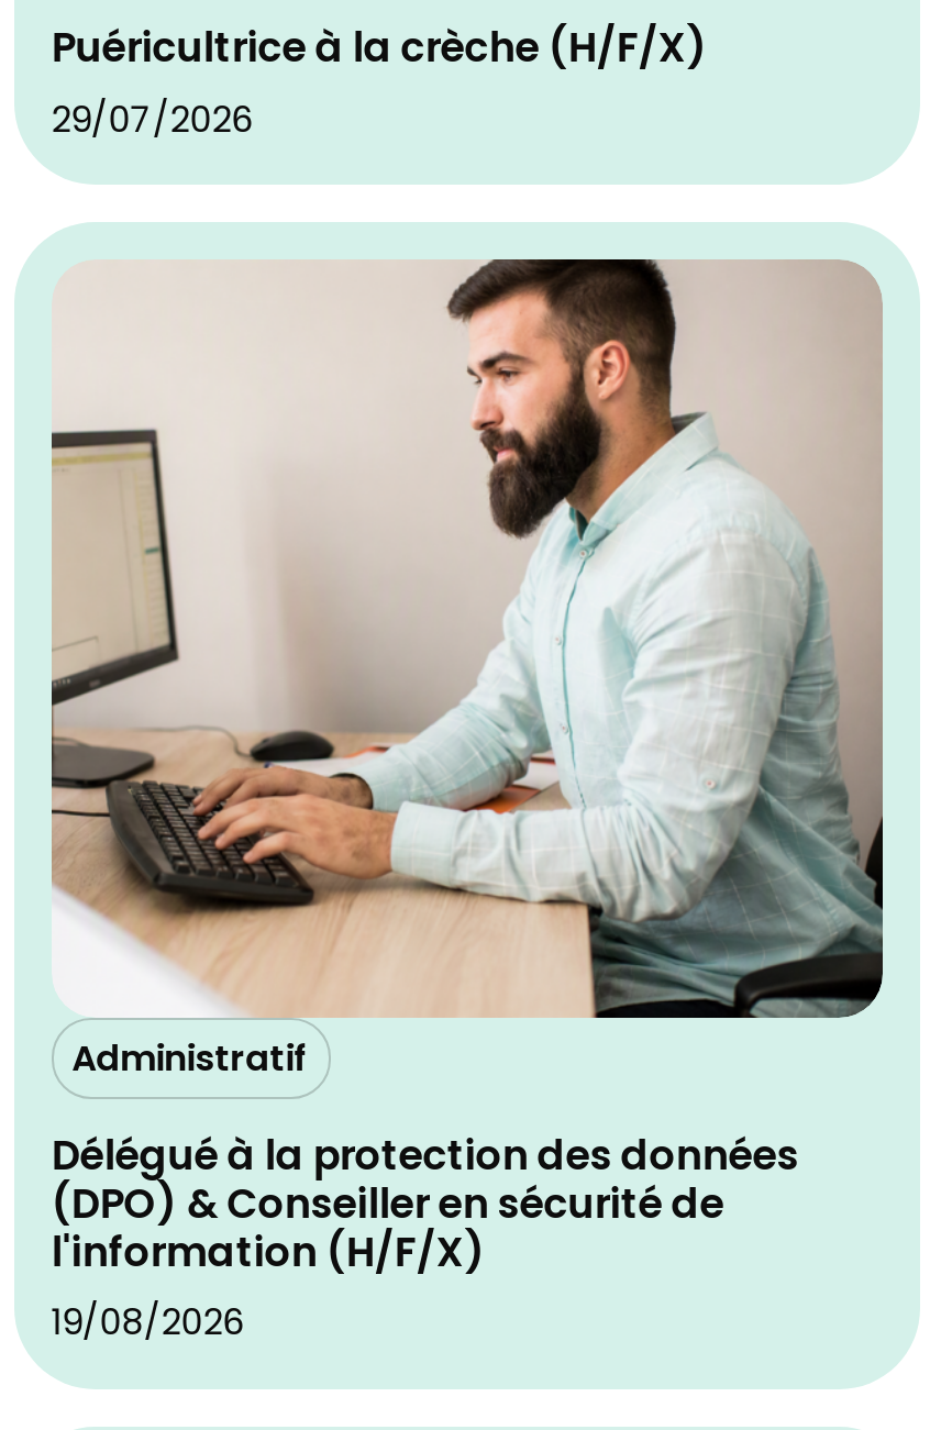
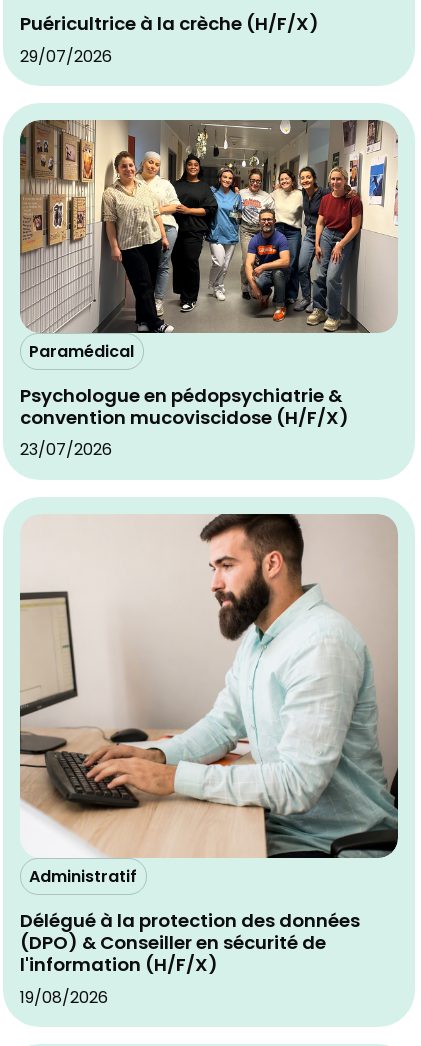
none -> [19,119,398,464] [image] | Paramédical | Psychologue en pédopsychiatrie & | convention mucoviscidose (H/F/X) | 23/07/2026

